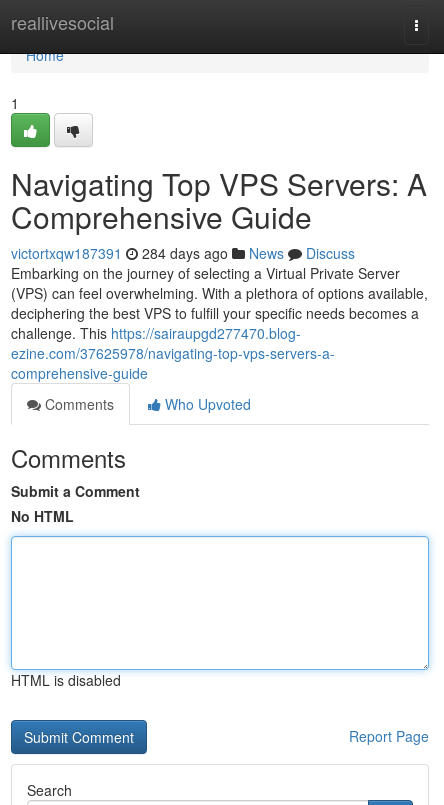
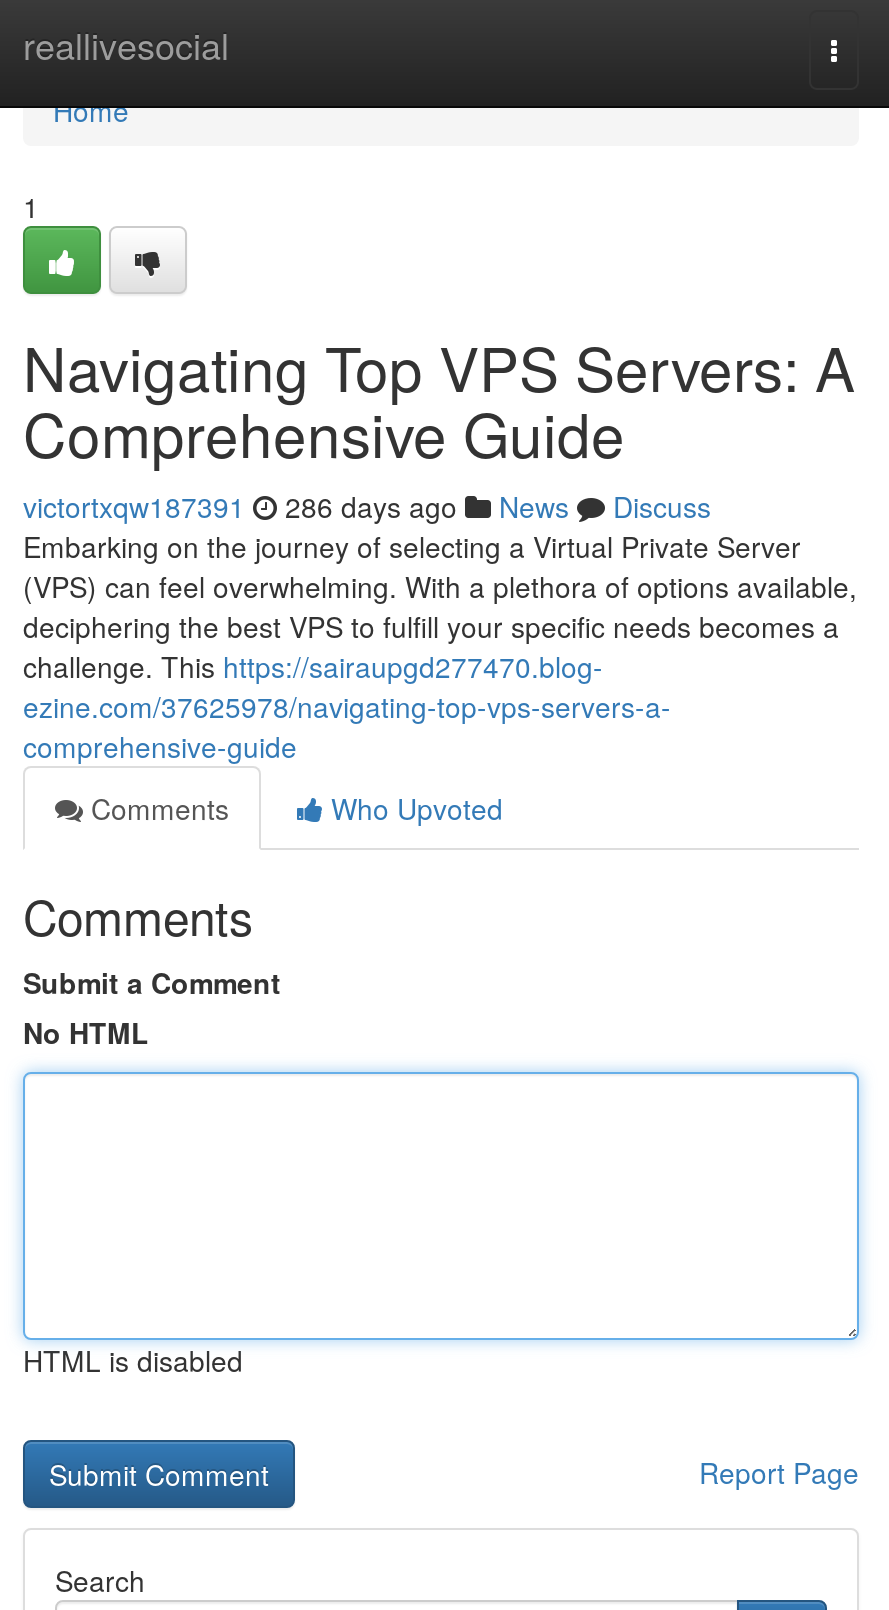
[11,243,355,263] victortxqw187391 284 days ago News Discuss -> [23,486,711,526] victortxqw187391 286 days ago News Discuss

